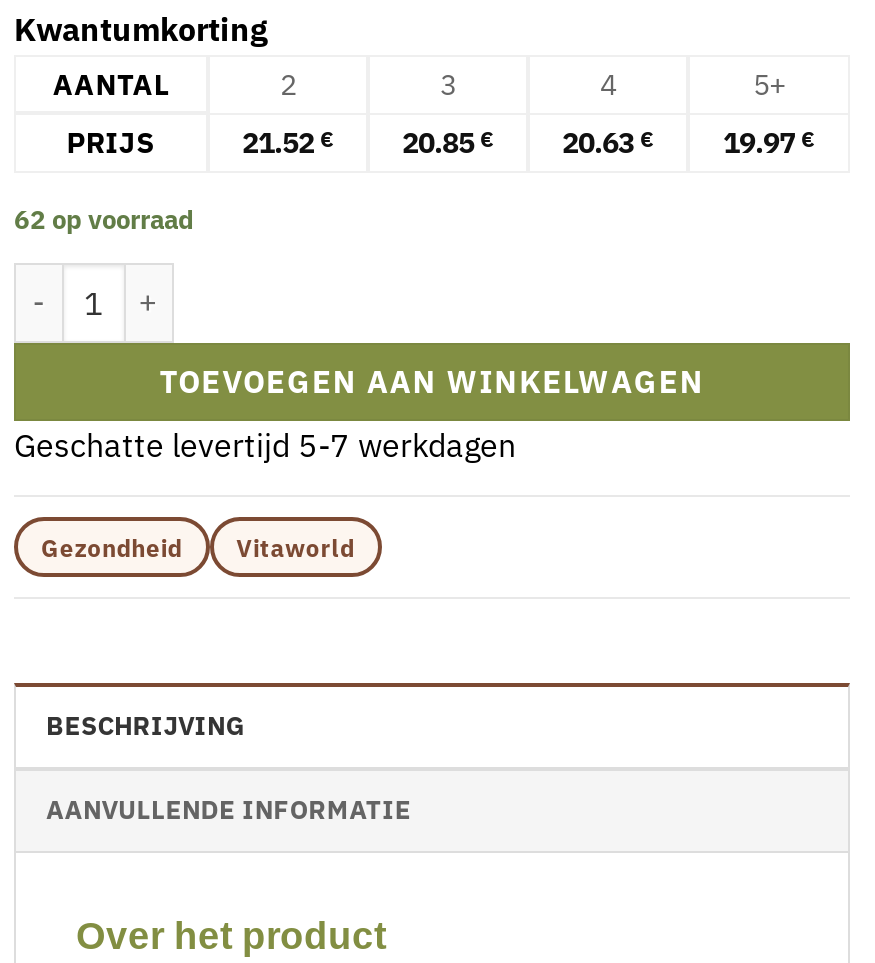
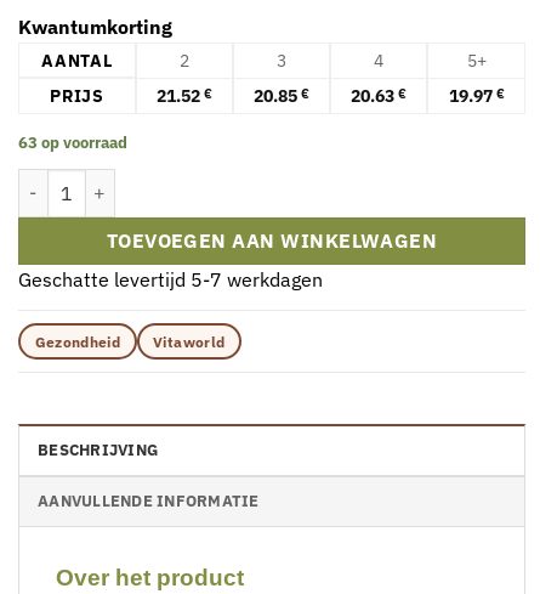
[14,203,194,237] 62 op voorraad -> [18,133,127,153] 63 op voorraad

